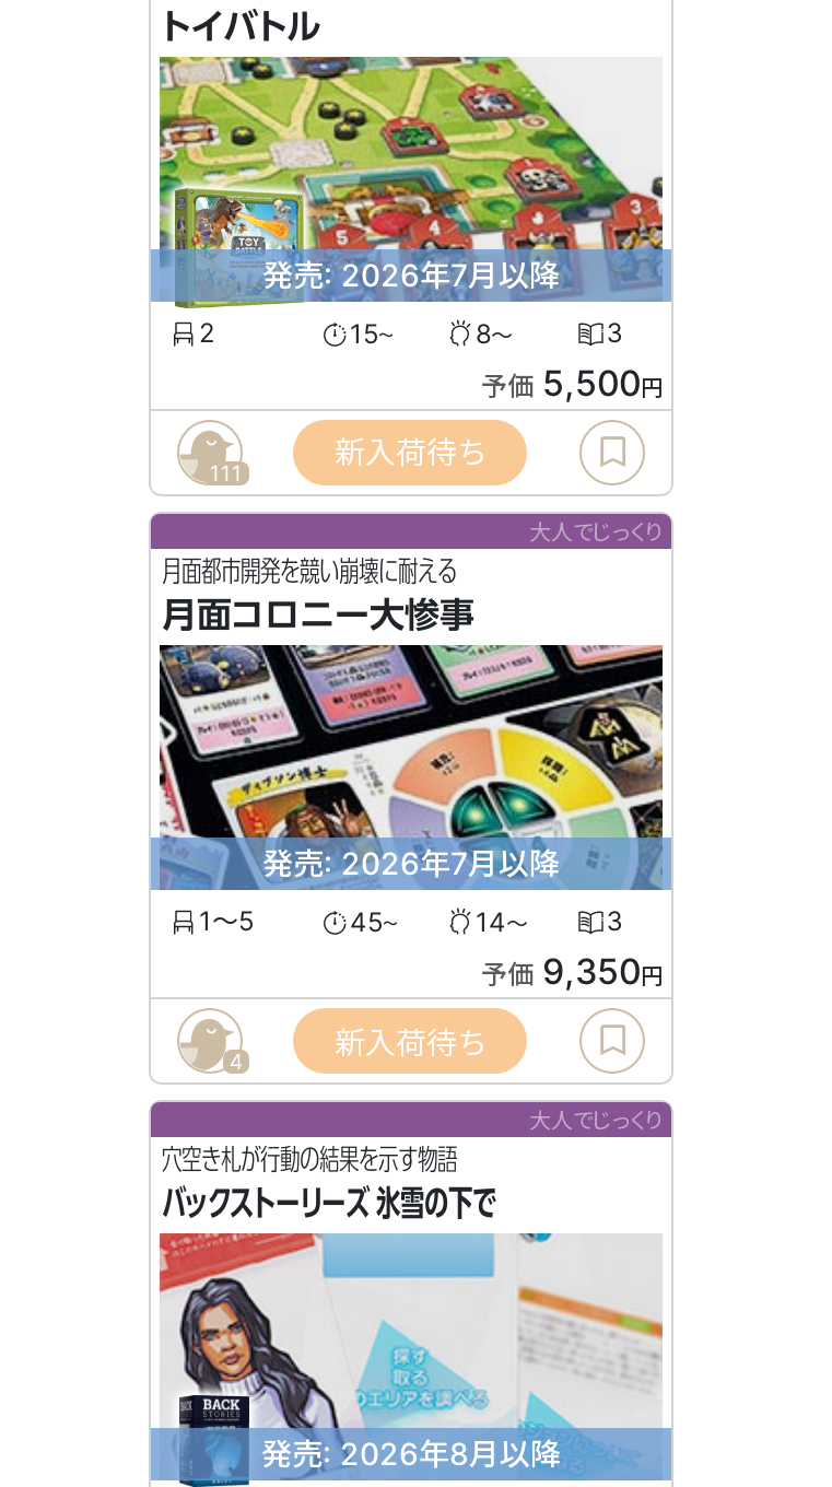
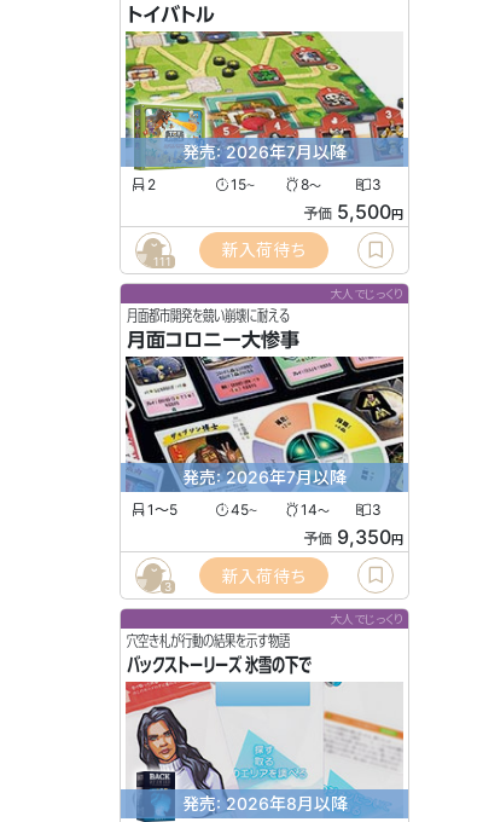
[229,1050,242,1074] 4 -> [164,580,171,594] 3

